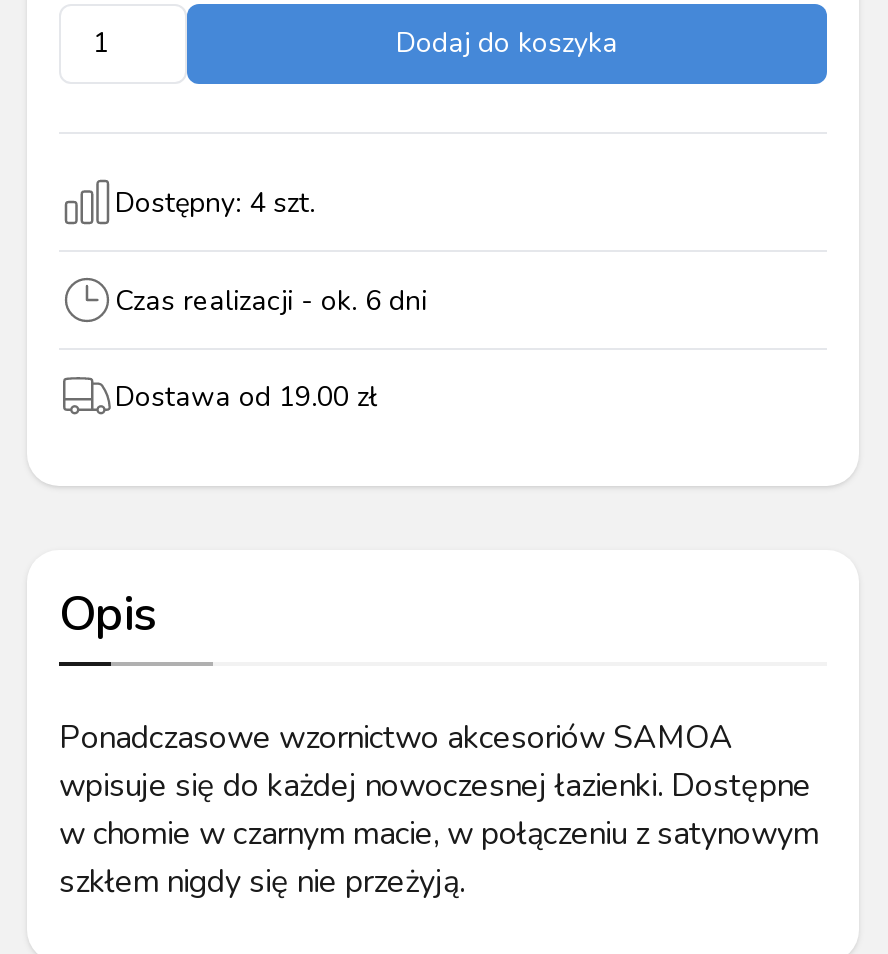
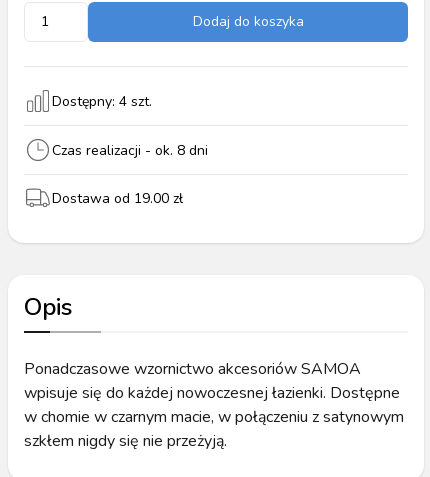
[115,282,427,320] Czas realizacji - ok. 6 dni -> [52,141,208,160] Czas realizacji - ok. 8 dni

